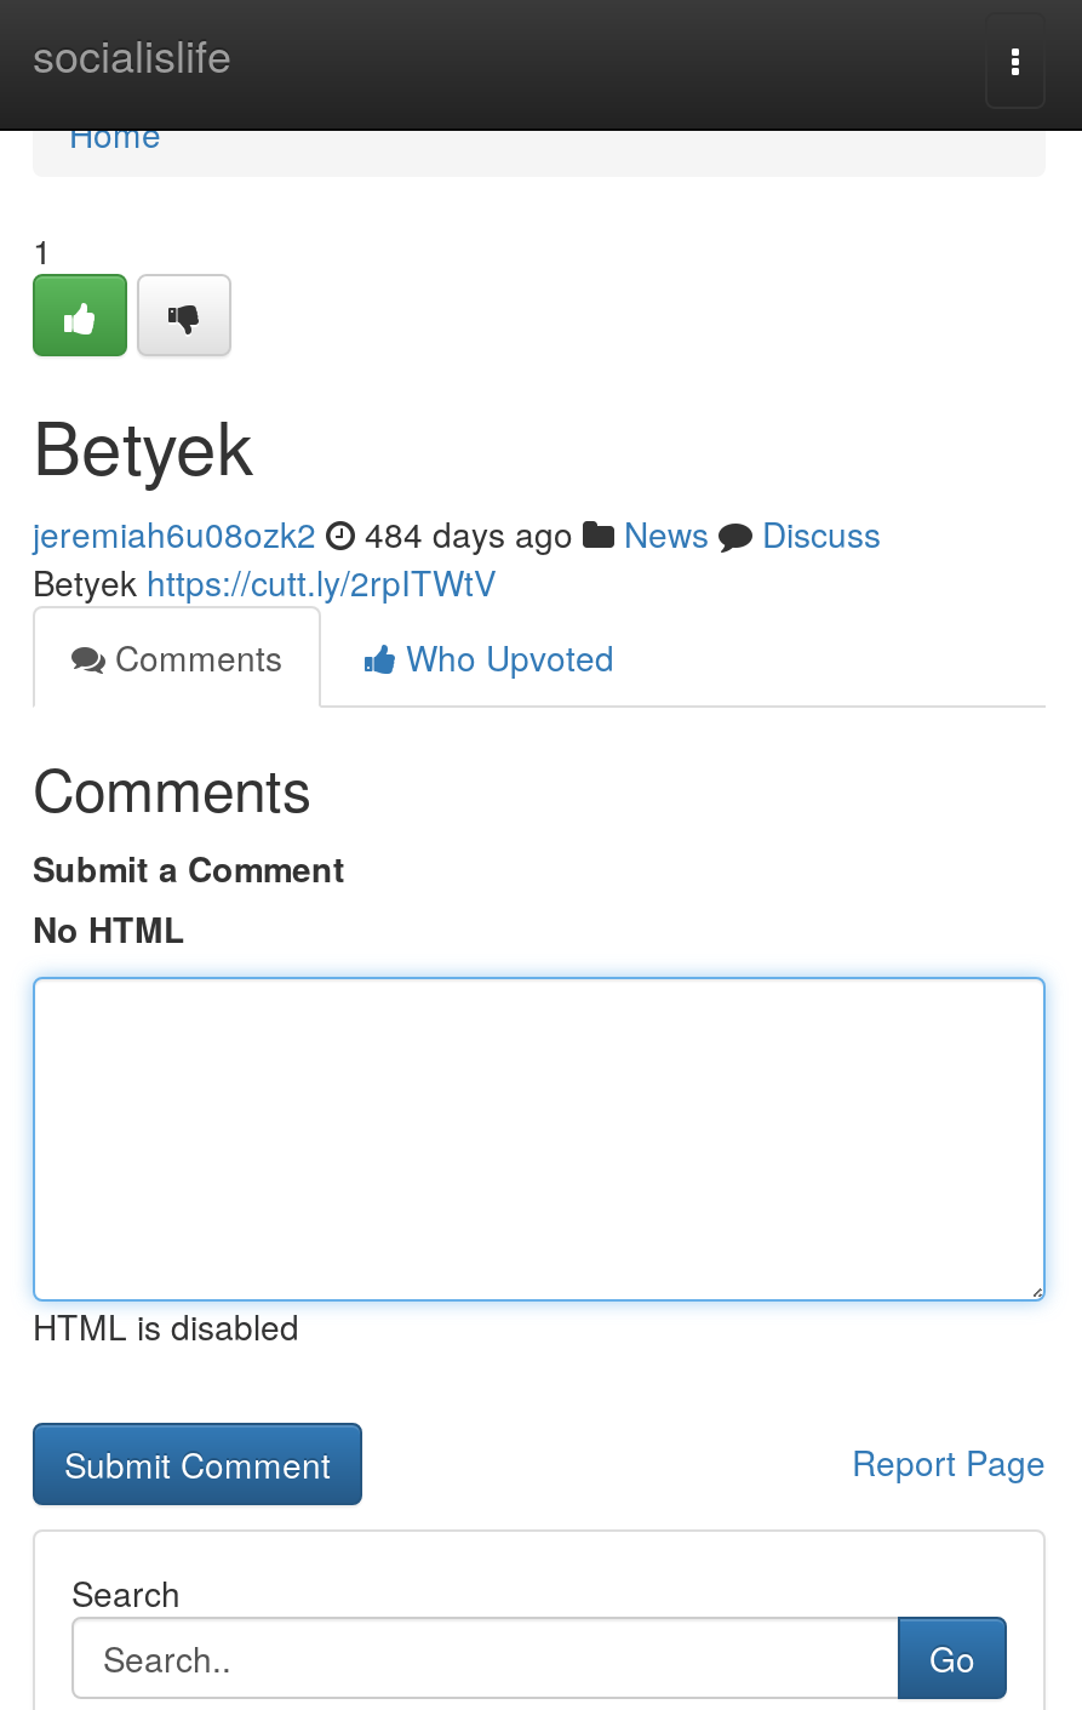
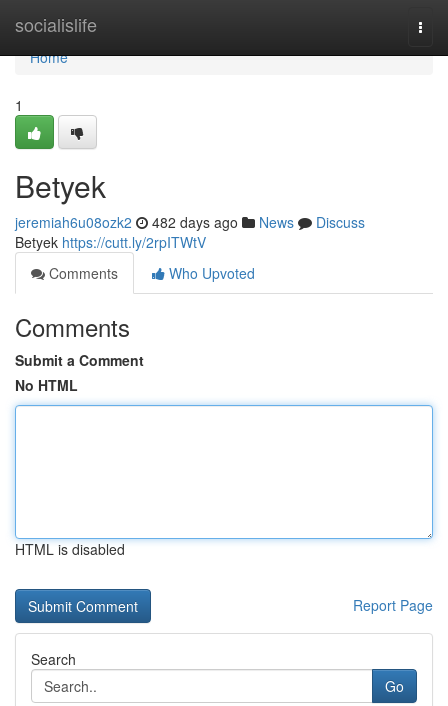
[33,509,881,557] jeremiah6u08ozk2 484 days ago News Discuss -> [15,212,365,232] jeremiah6u08ozk2 482 days ago News Discuss

